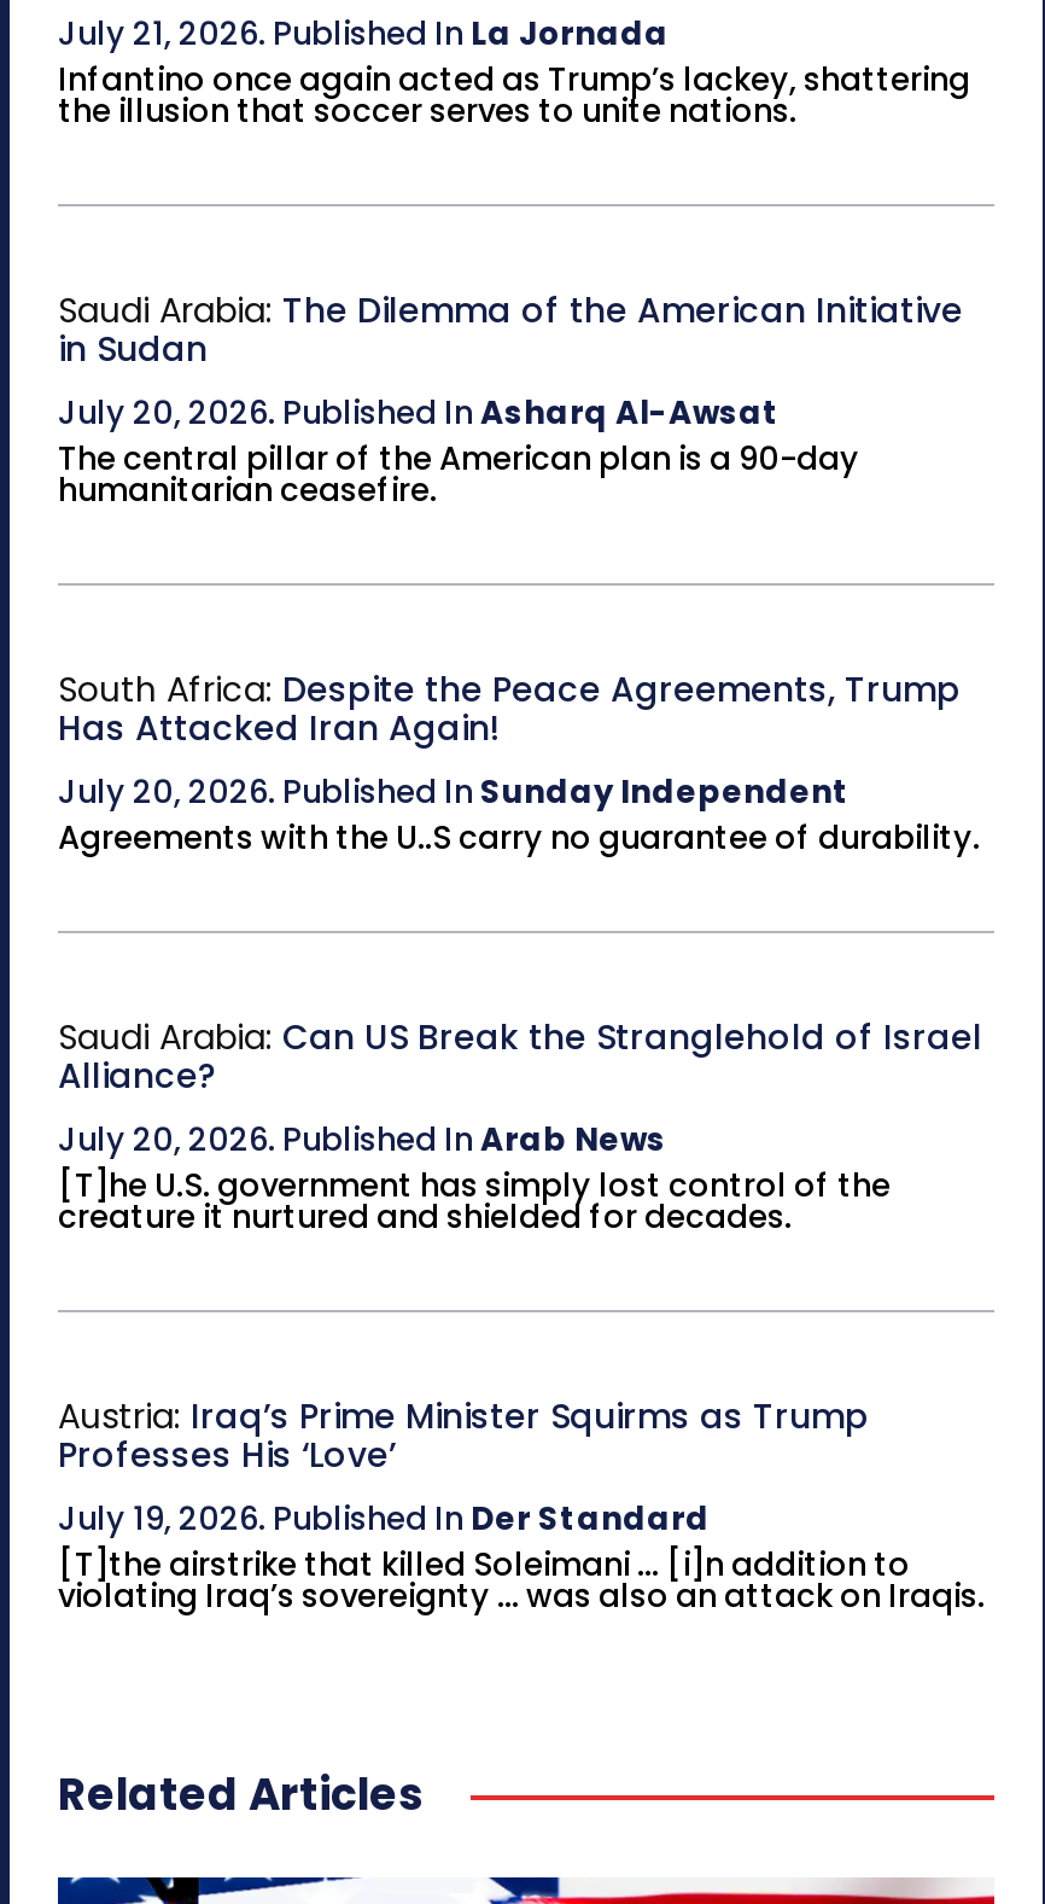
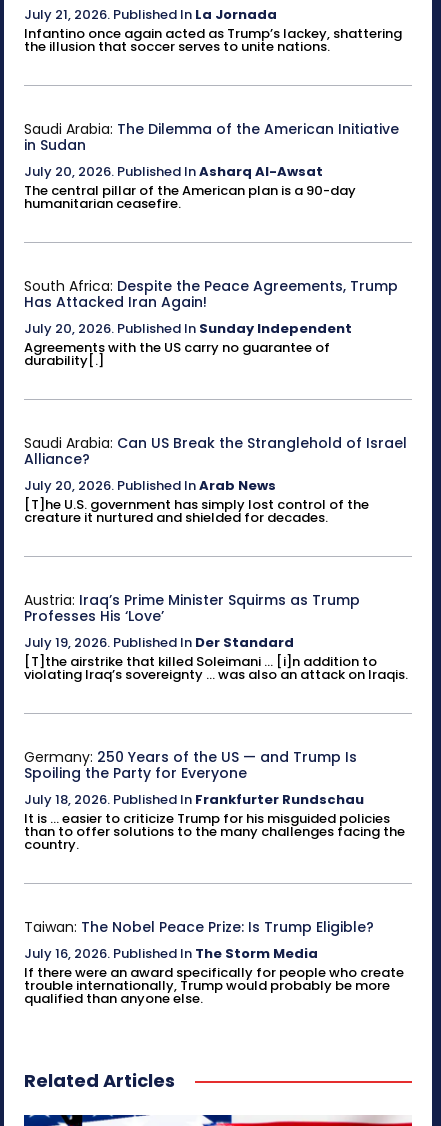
[58,815,980,861] Agreements with the U..S carry no guarantee of durability. -> [24,338,330,370] Agreements with the US carry no guarantee of | durability[.]
none -> [24,747,405,854] Germany: 250 Years of the US — and Trump Is | Spoiling the Party for Everyone | July 18, 2026. Published In Frankfurter Rundschau | It is ... easier to criticize Trump for his misguided policies | than to offer solutions to the many challenges facing the | country.
none -> [24,917,404,1008] Taiwan: The Nobel Peace Prize: Is Trump Eligible? | July 16, 2026. Published In The Storm Media | If there were an award specifically for people who create | trouble internationally, Trump would probably be more | qualified than anyone else.

